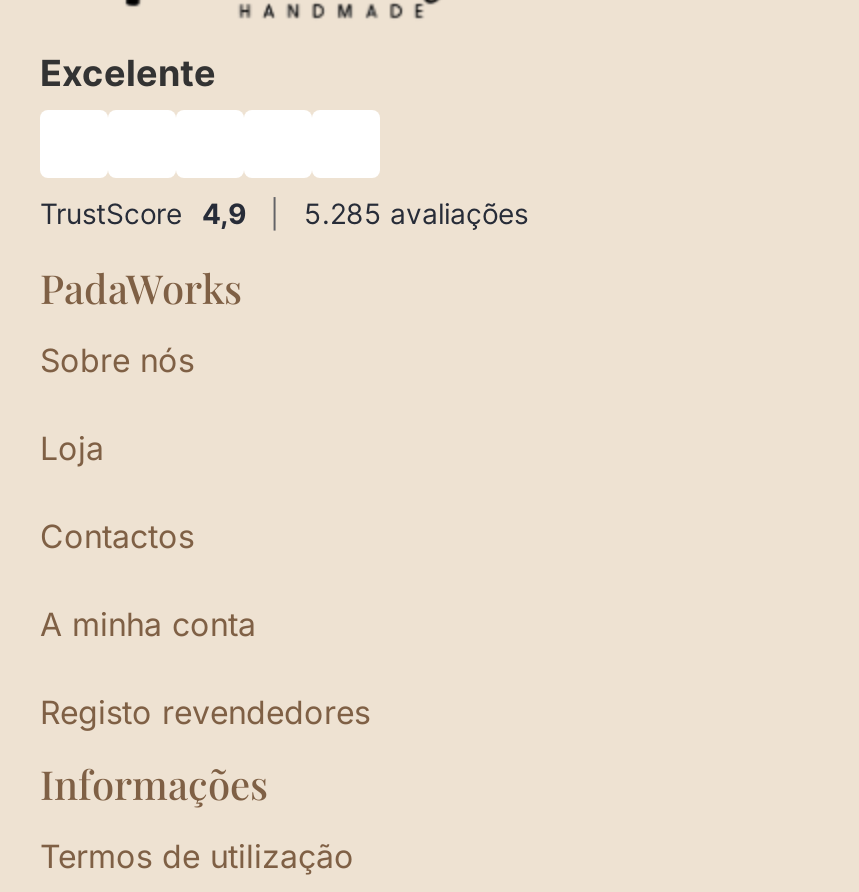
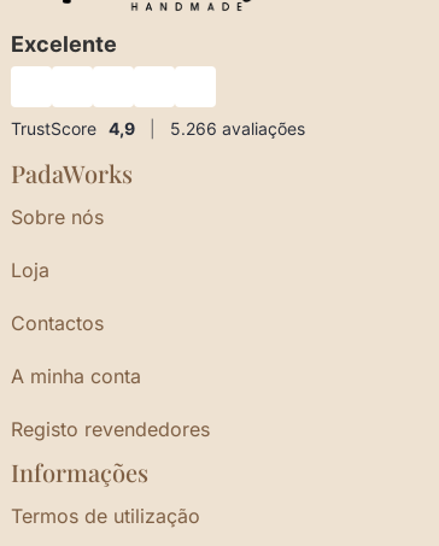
[304,197,528,231] 5.285 avaliações -> [170,119,305,139] 5.266 avaliações

